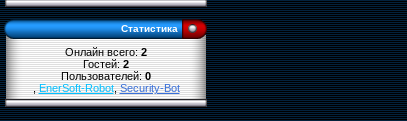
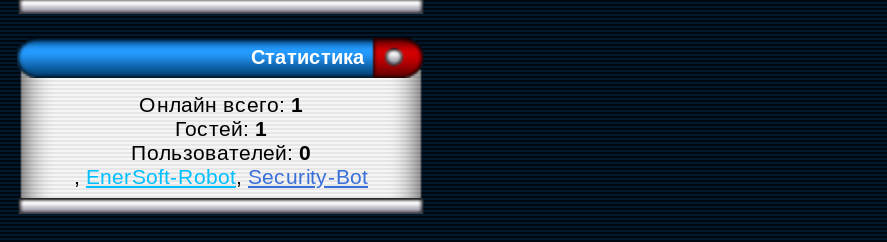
[65,46,147,58] Онлайн всего: 2 -> [139,92,303,116] Онлайн всего: 1
[83,58,129,70] Гостей: 2 -> [175,116,267,140] Гостей: 1

